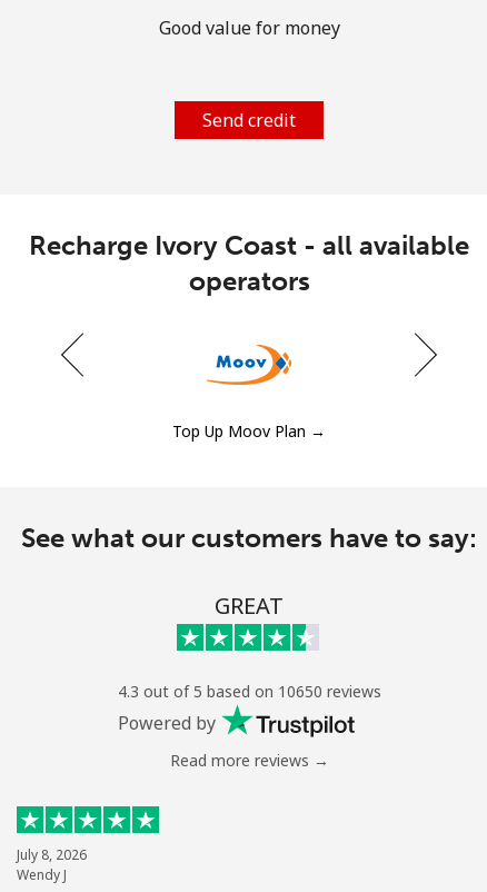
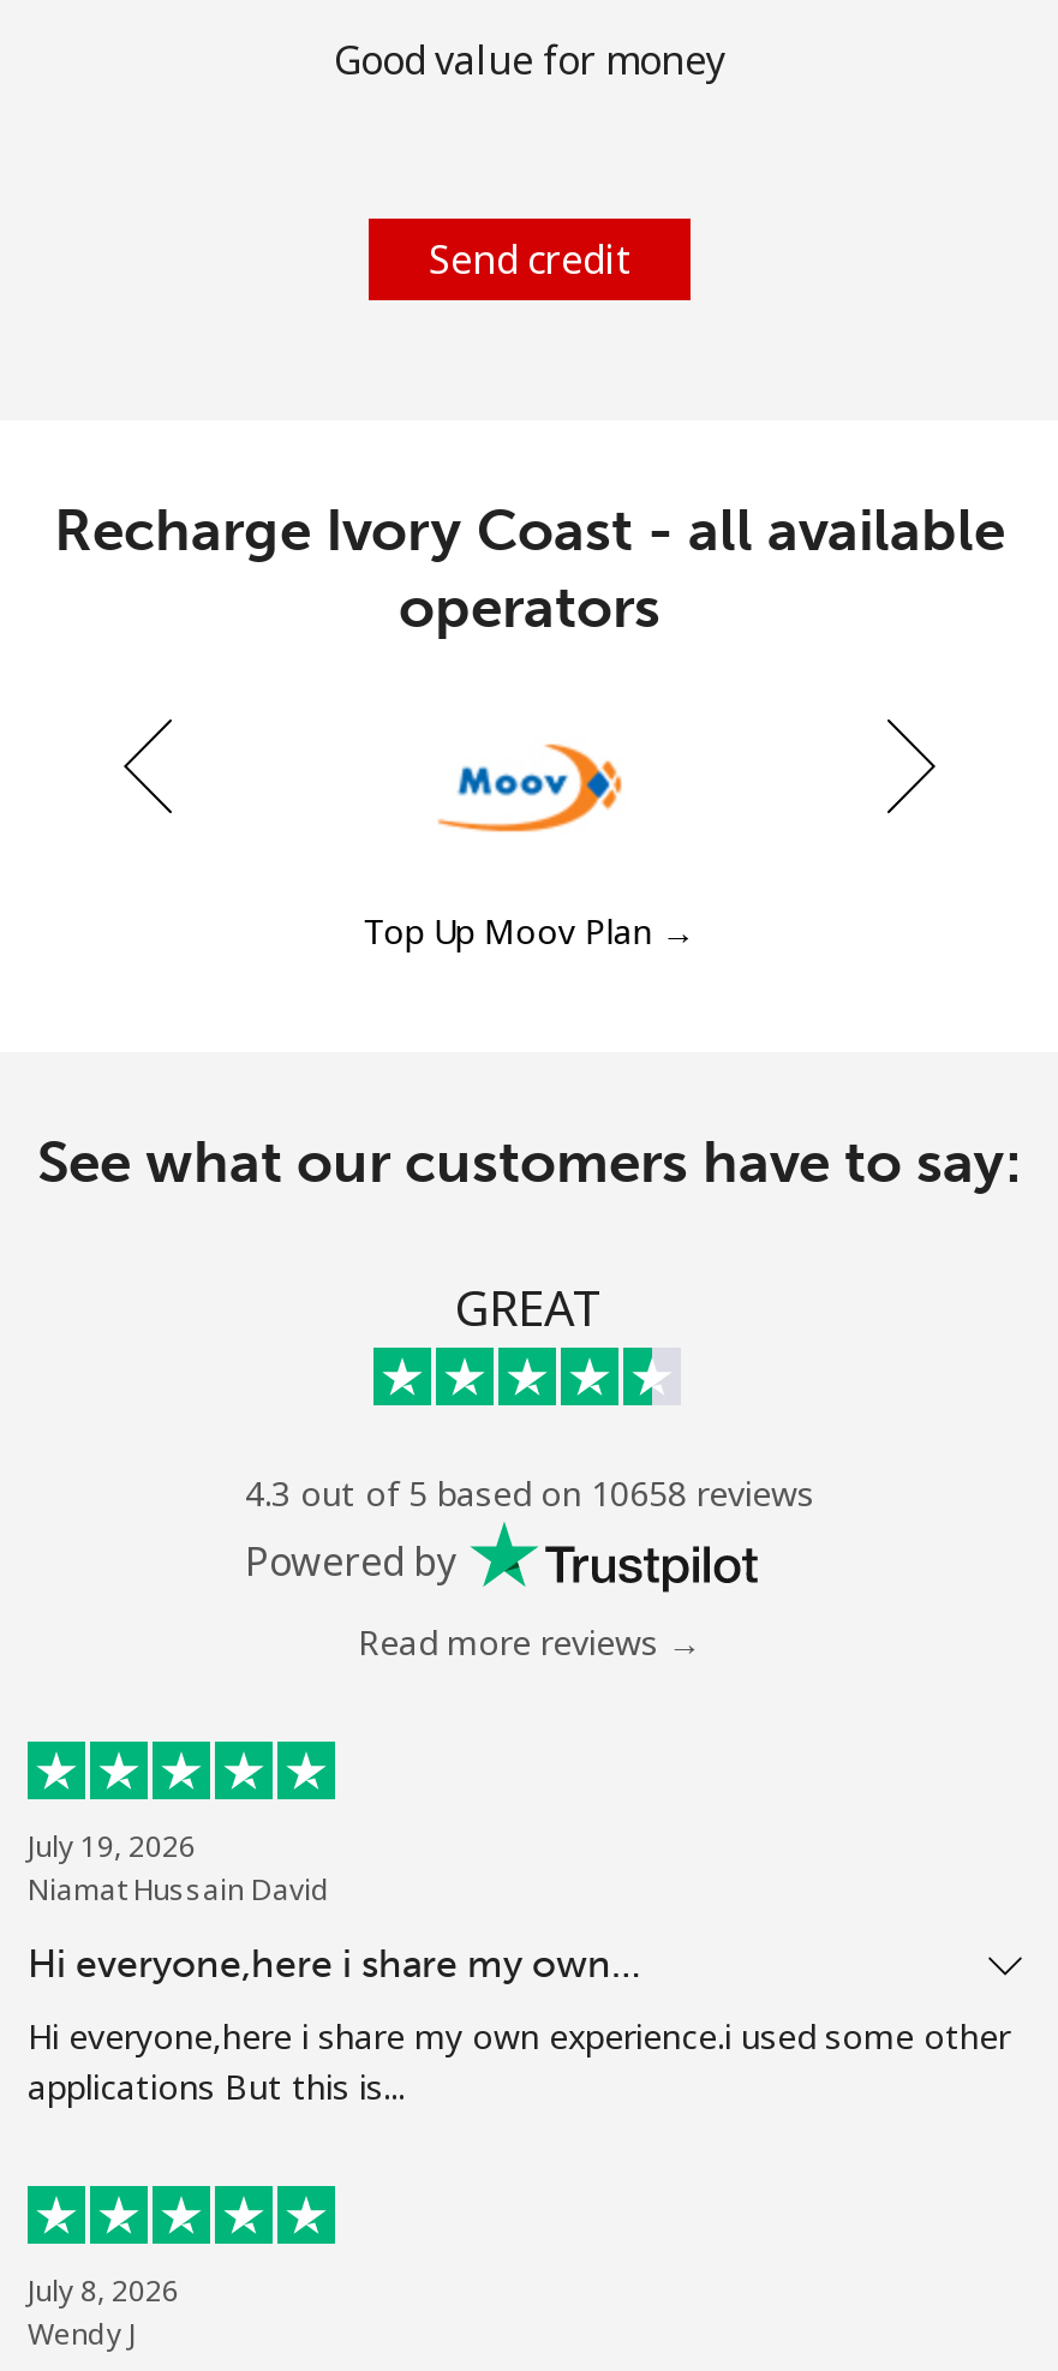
[117,681,381,702] 4.3 out of 5 based on 10650 reviews -> [245,1470,814,1516] 4.3 out of 5 based on 10658 reviews
none -> [28,1825,1010,2109] July 19, 2026 | Niamat Hussain David | Hi everyone,here i share my own… | Hi everyone,here i share my own experience.i used some other | applications But this is...

